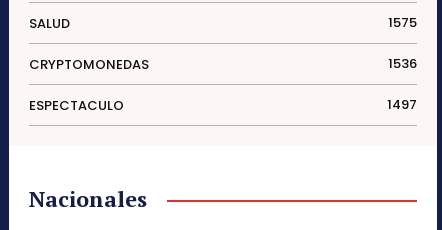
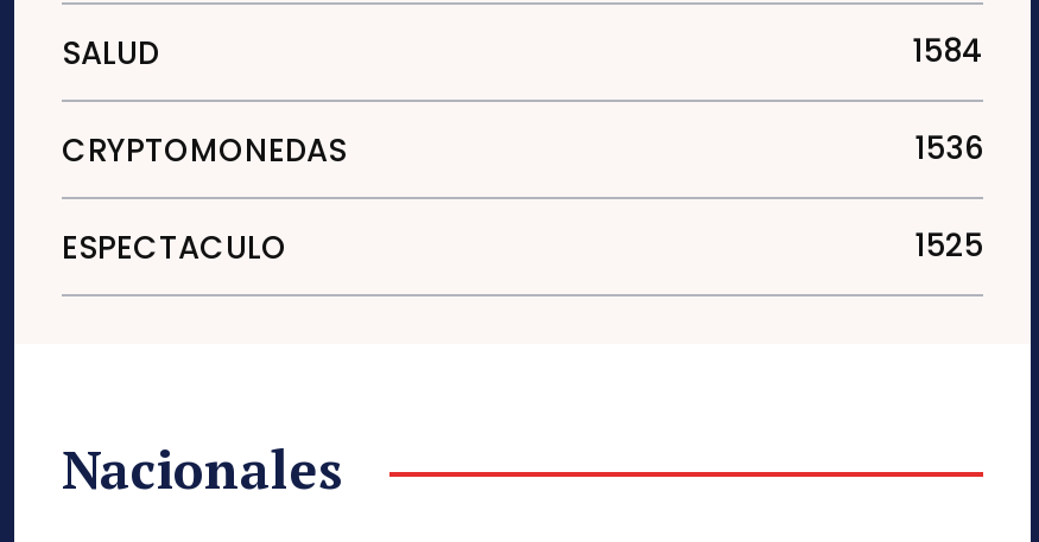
[388,13,417,32] 1575 -> [912,28,983,73] 1584
[387,95,417,114] 1497 -> [914,223,983,268] 1525

